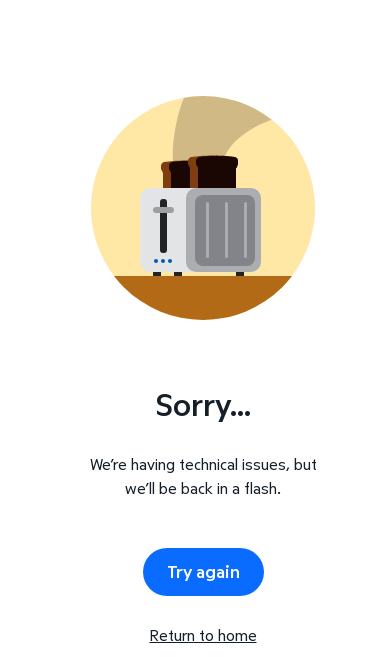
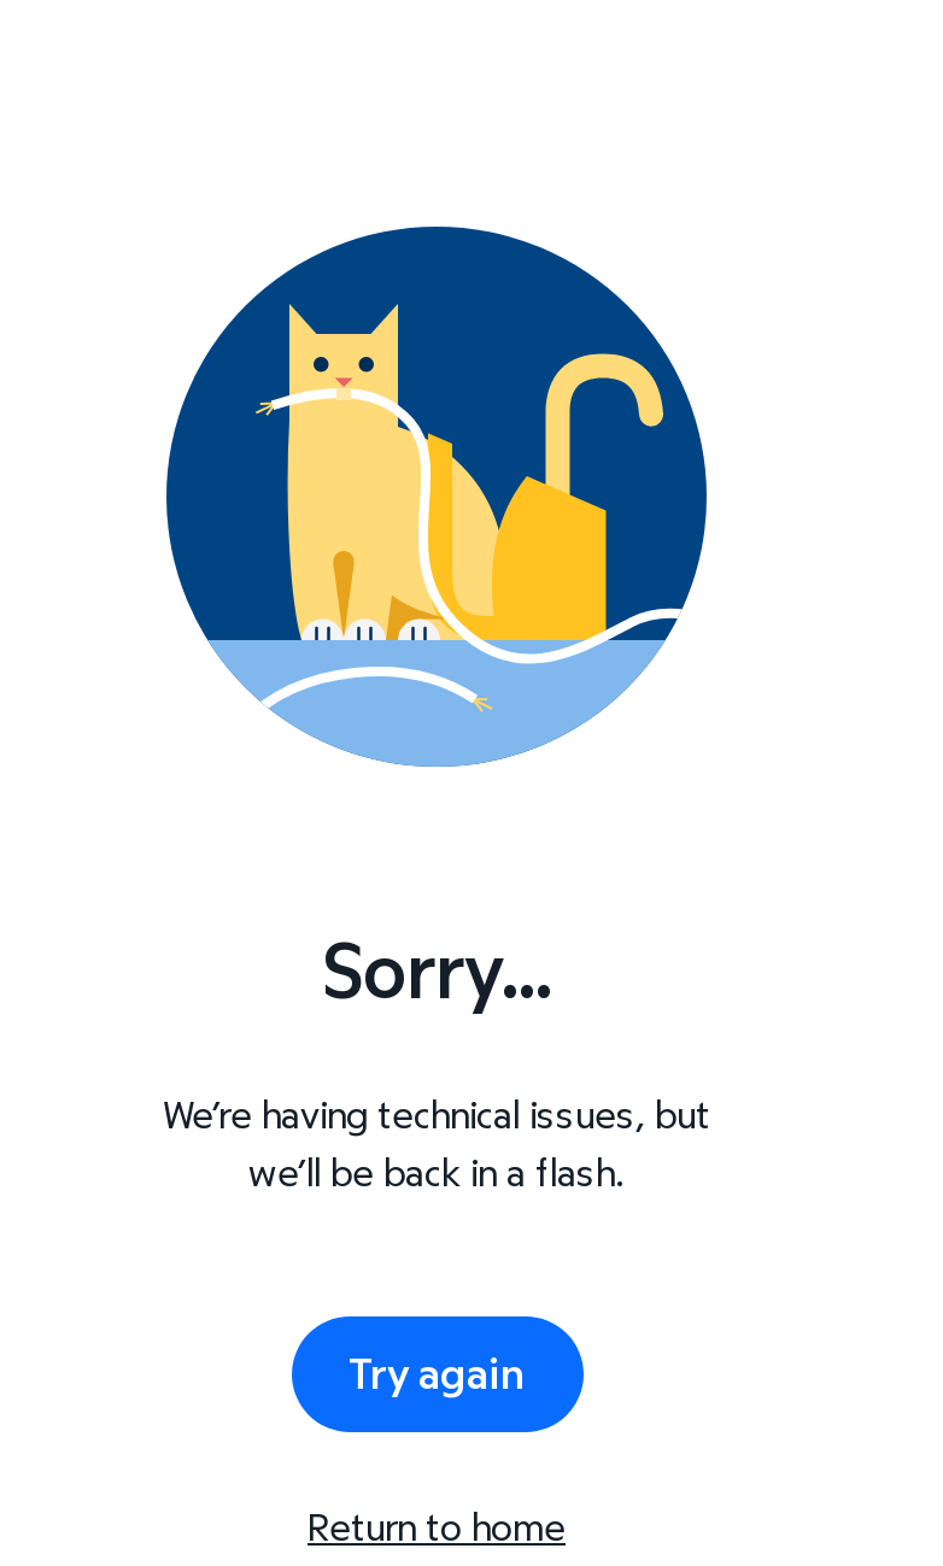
[91,96,315,321] [image] -> [164,224,709,769] [image]

